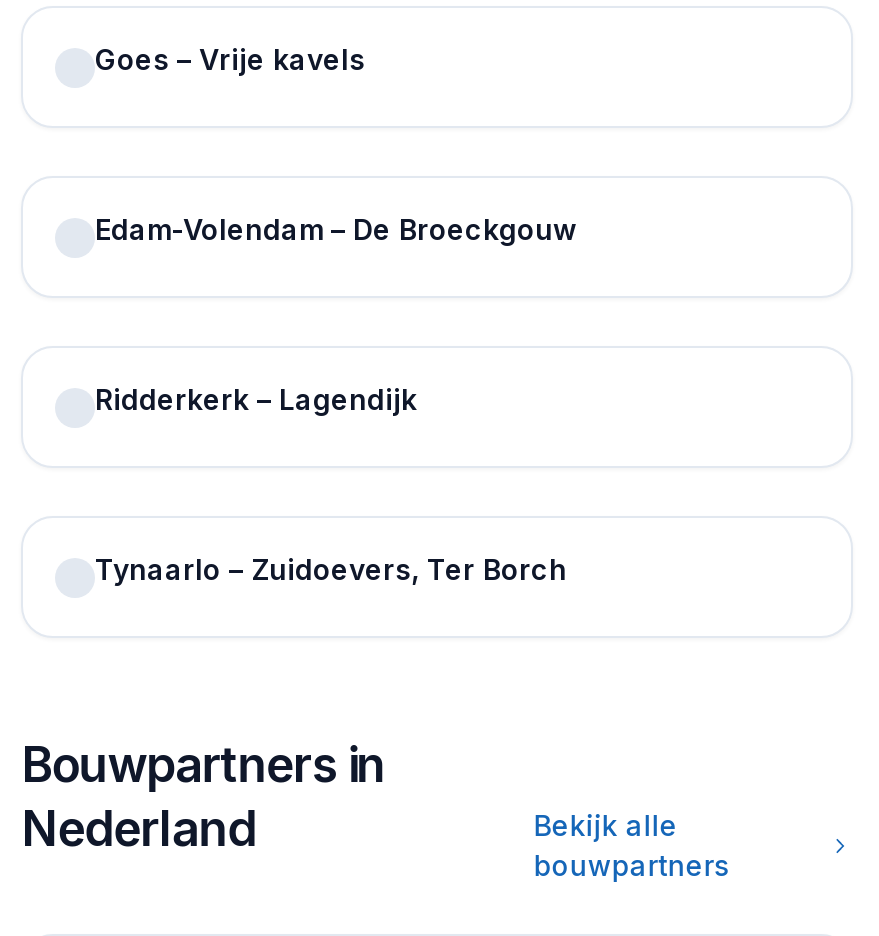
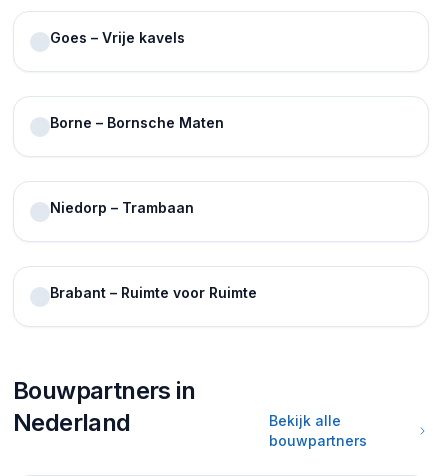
[95,212,577,246] Edam-Volendam – De Broeckgouw -> [50,114,224,131] Borne – Bornsche Maten
[95,382,417,416] Ridderkerk – Lagendijk -> [50,199,194,216] Niedorp – Trambaan
[95,552,567,586] Tynaarlo – Zuidoevers, Ter Borch -> [50,284,257,301] Brabant – Ruimte voor Ruimte

